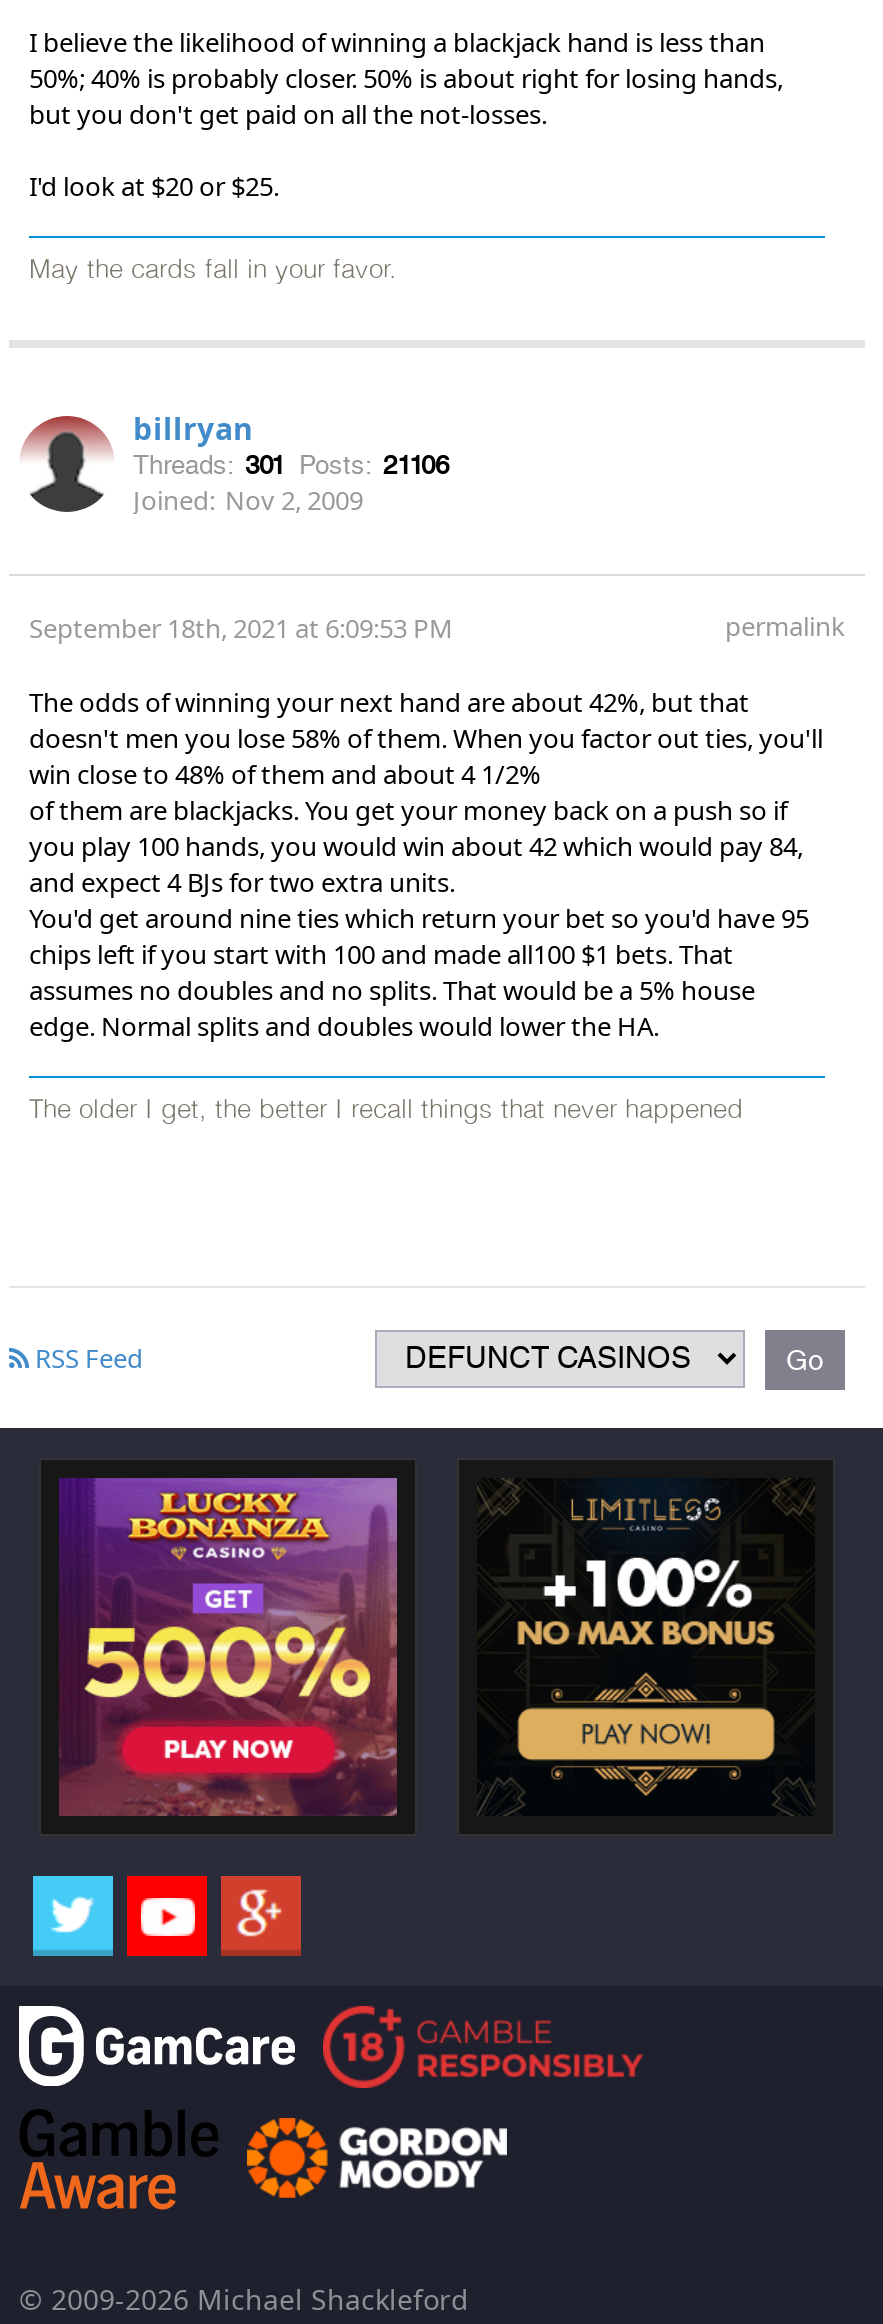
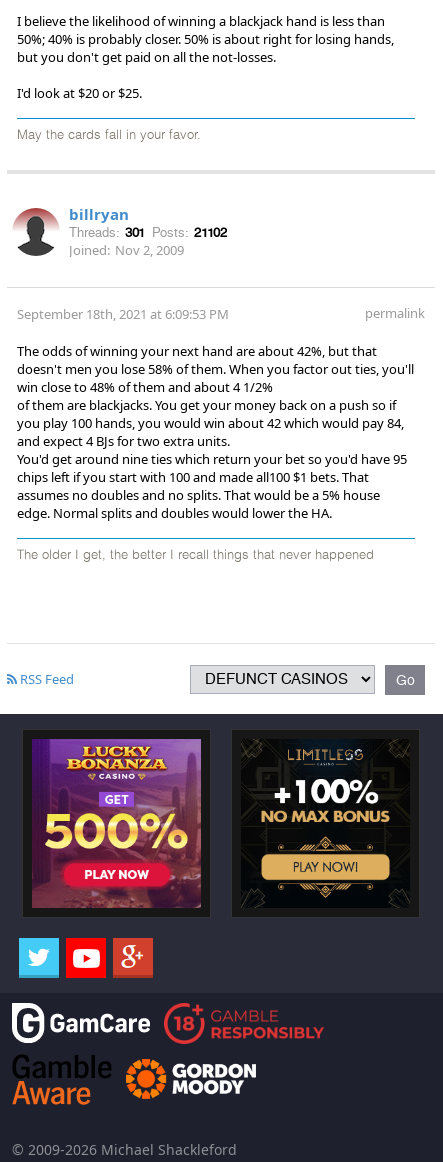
[133,450,449,480] Threads: 301 Posts: 21106 -> [69,225,227,240] Threads: 301 Posts: 21102

